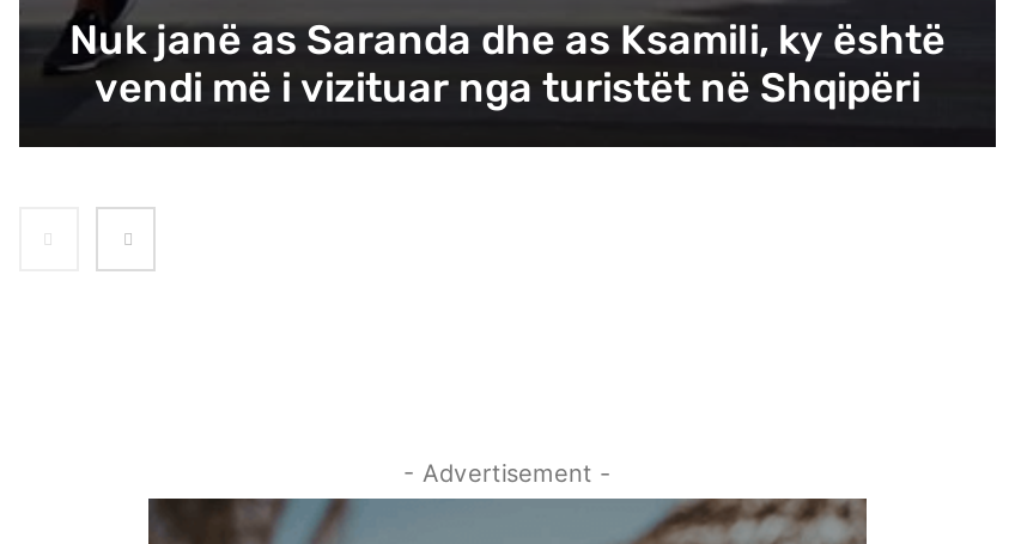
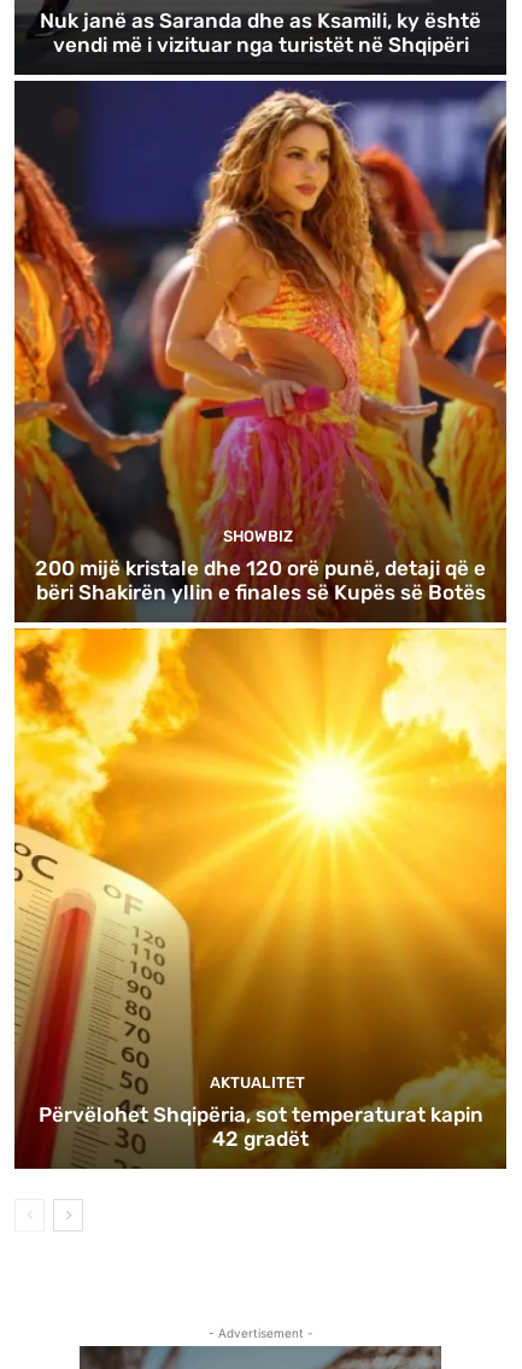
none -> [13,74,508,1169] [image] | SHOWBIZ | 200 mijë kristale dhe 120 orë punë, detaji që e | bëri Shakirën yllin e finales së Kupës së Botës
none -> [38,1074,483,1151] AKTUALITET | Përvëlohet Shqipëria, sot temperaturat kapin | 42 gradët

